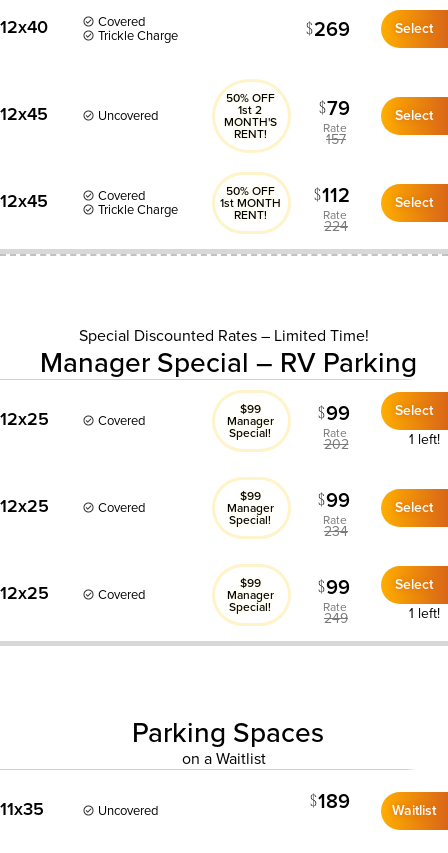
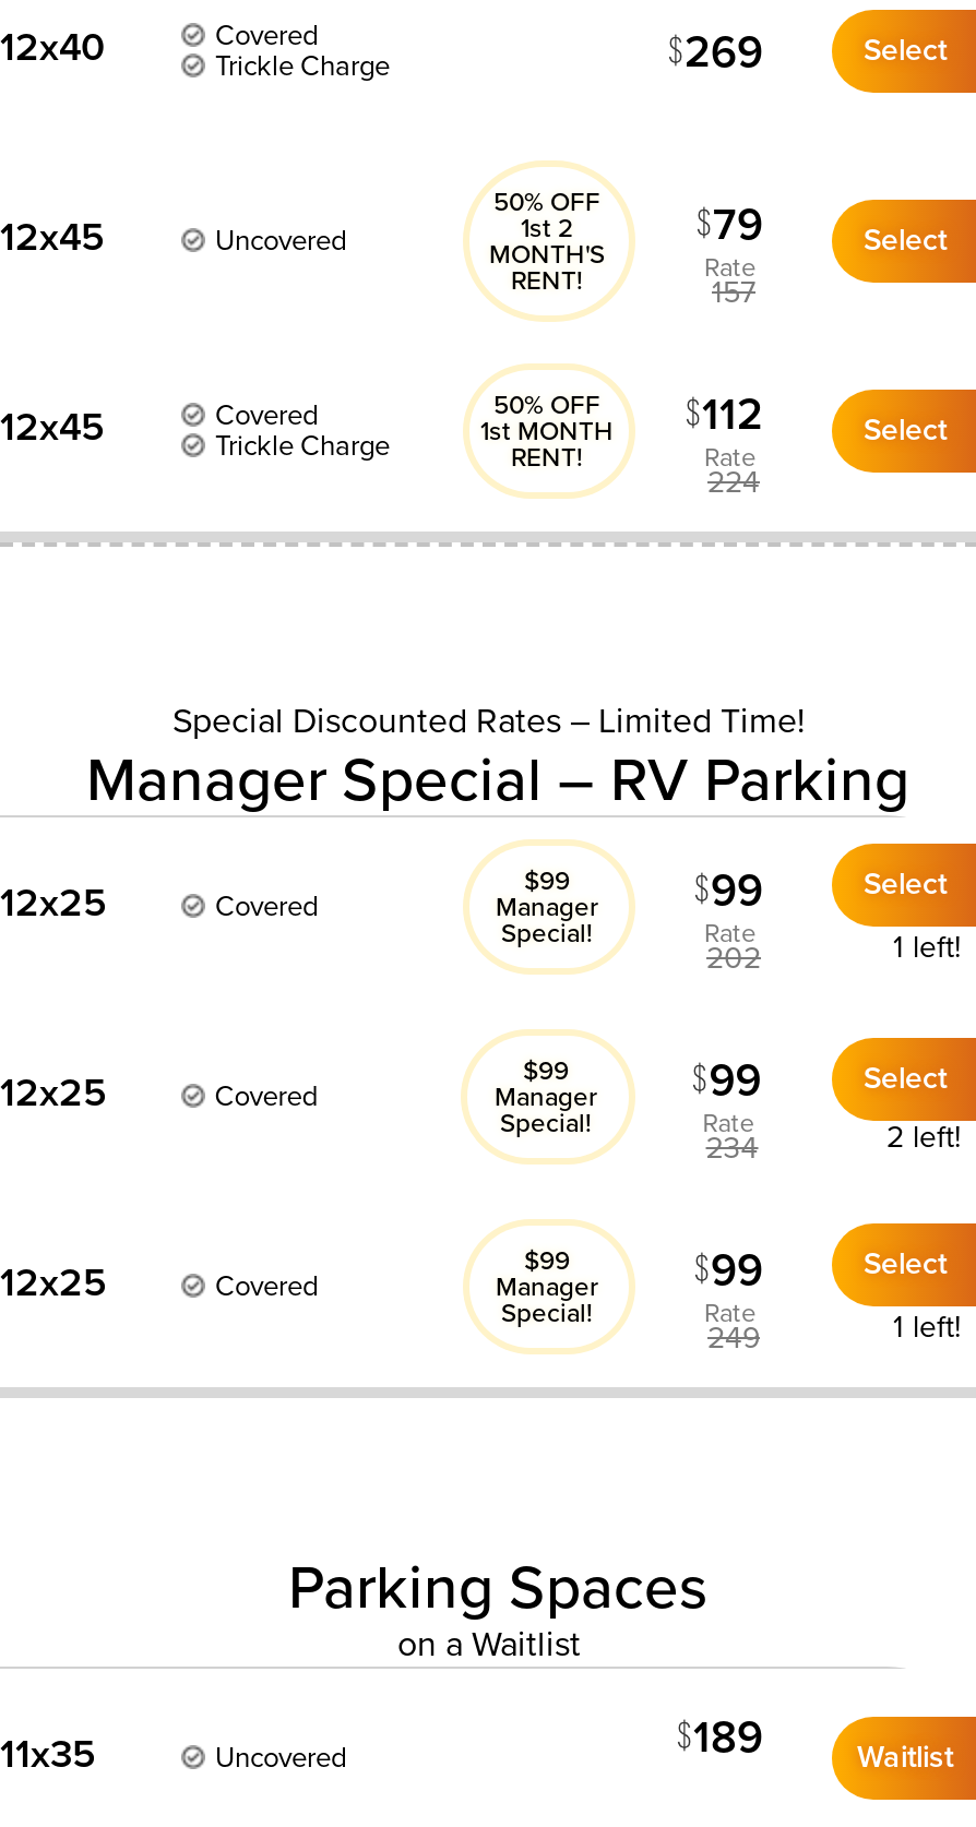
none -> [886,1115,961,1161] 2 left!

